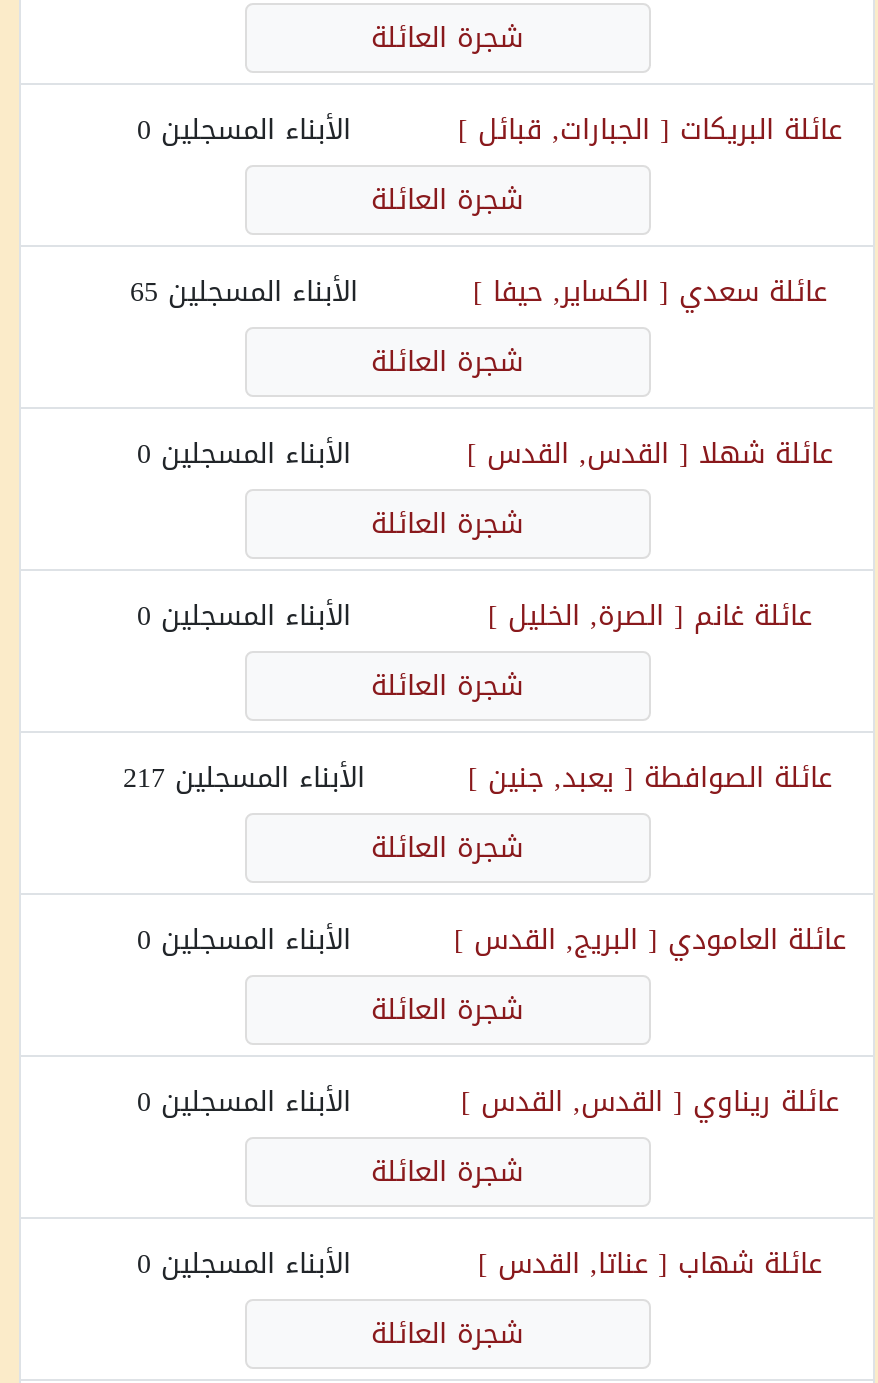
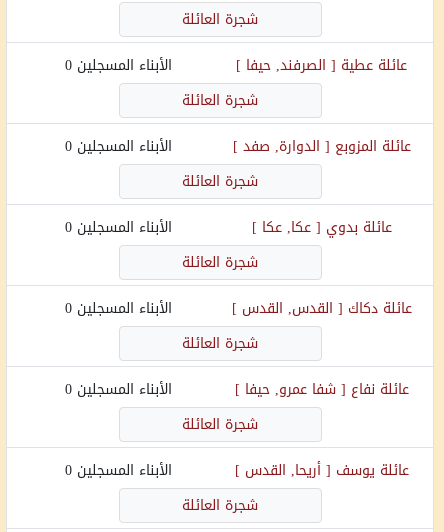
[458,103,842,157] عائلة البريكات [ الجبارات, قبائل ] -> [236,52,407,79] عائلة عطية [ الصرفند, حيفا ]
[130,265,833,481] عائلة سعدي [ الكساير, حيفا ] | الأبناء المسجلين 65 | شجرة العائلة | عائلة شهلا [ القدس, القدس ] -> [232,133,410,160] عائلة المزوبع [ الدوارة, صفد ]
[488,589,812,643] عائلة غانم [ الصرة, الخليل ] -> [251,214,391,241] عائلة بدوي [ عكا, عكا ]
[123,751,846,967] عائلة الصوافطة [ يعبد, جنين ] | الأبناء المسجلين 217 | شجرة العائلة | عائلة العامودي [ البريج, القدس ] -> [231,295,411,322] عائلة دكاك [ القدس, القدس ]
[461,1075,839,1129] عائلة ريناوي [ القدس, القدس ] -> [234,376,408,403] عائلة نفاع [ شفا عمرو, حيفا ]
[478,1237,822,1291] عائلة شهاب [ عناتا, القدس ] -> [234,457,408,484] عائلة يوسف [ أريحا, القدس ]

